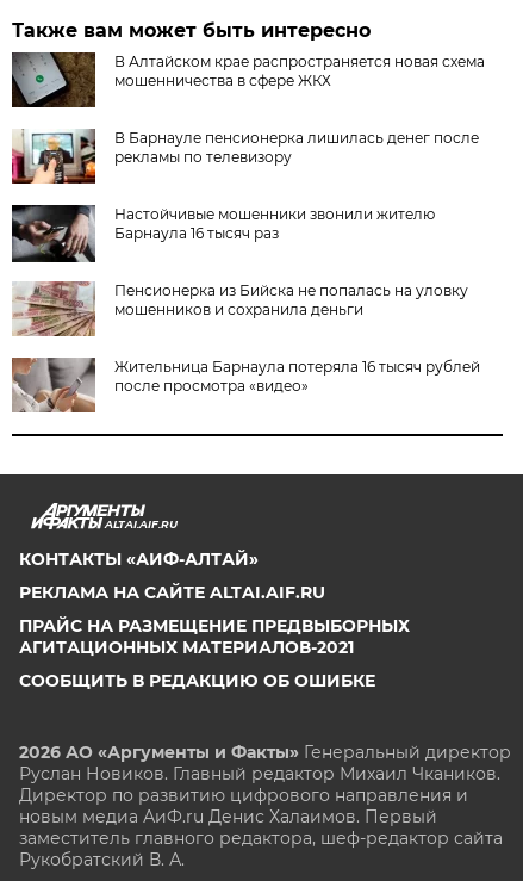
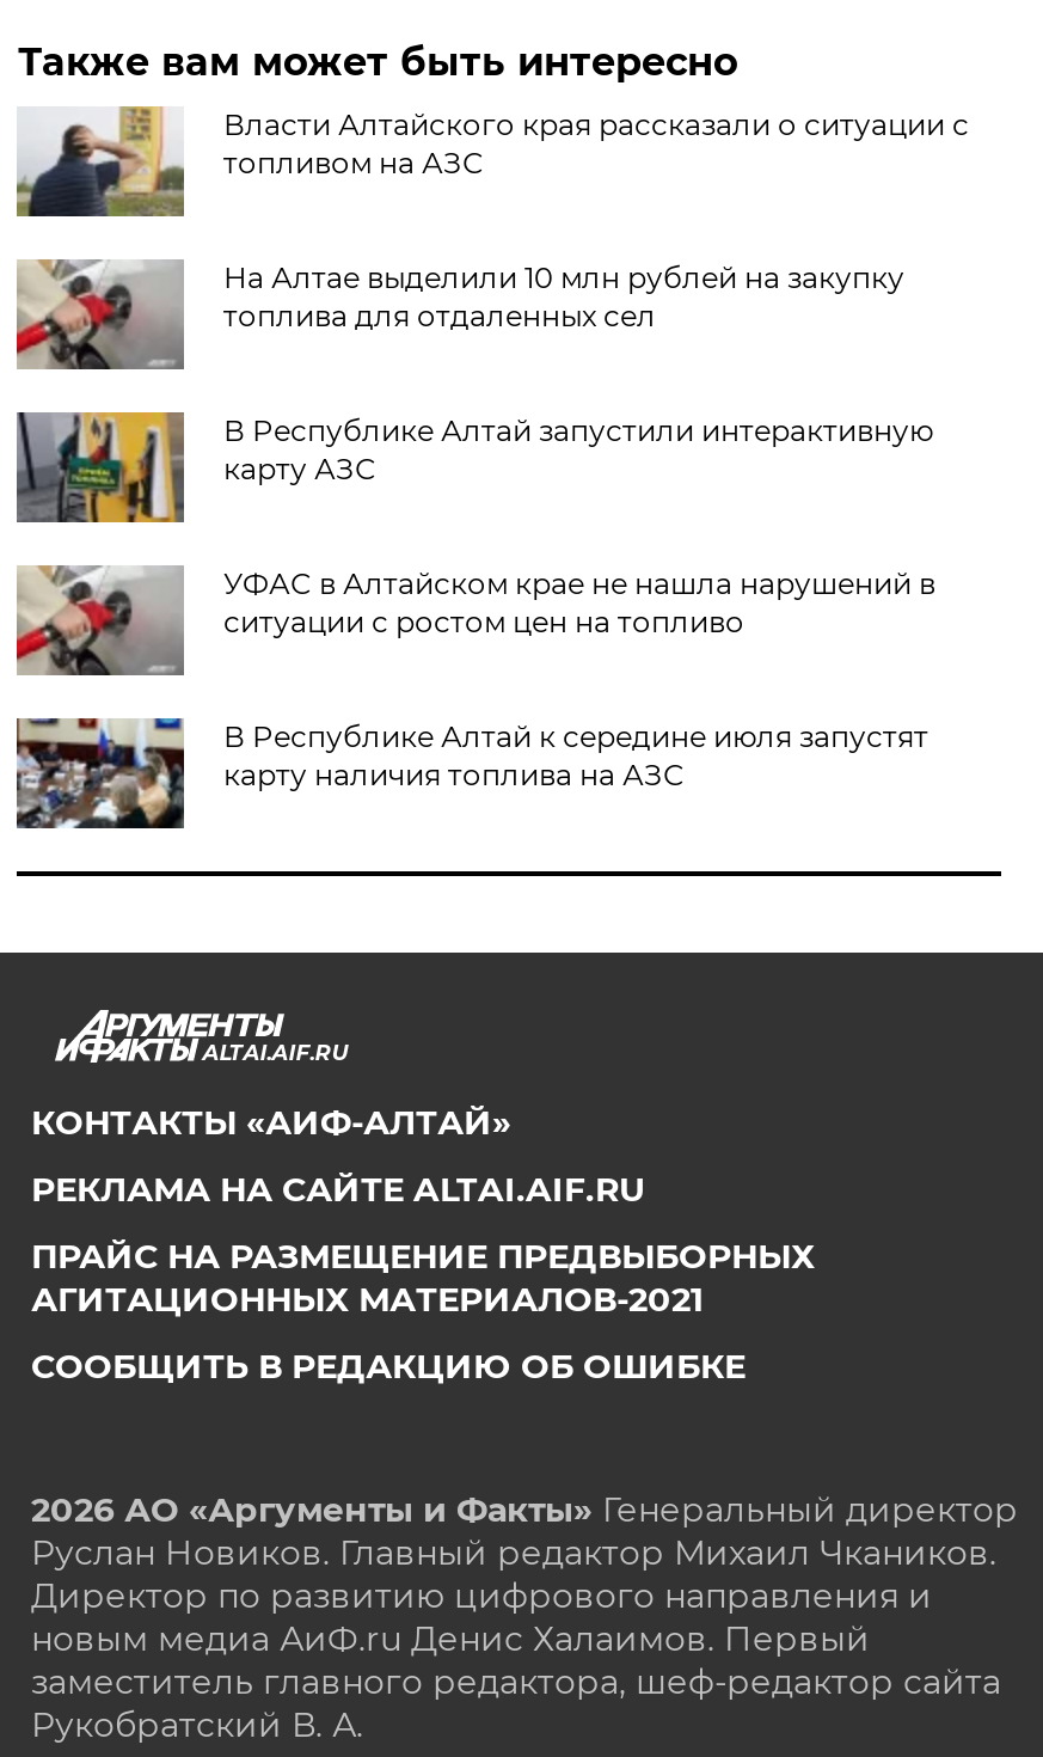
[11,51,485,108] [image] | В Алтайском крае распространяется новая схема | мошенничества в сфере ЖКХ -> [14,104,969,219] [image] | Власти Алтайского края рассказали о ситуации с | топливом на АЗС
[12,129,479,185] [image] | В Барнауле пенсионерка лишилась денег после | рекламы по телевизору -> [17,257,904,372] [image] | На Алтае выделили 10 млн рублей на закупку | топлива для отдаленных сел
[12,204,435,263] [image] | Настойчивые мошенники звонили жителю | Барнаула 16 тысяч раз -> [14,410,933,527] [image] | В Республике Алтай запустили интерактивную | карту АЗС
[12,281,469,337] [image] | Пенсионерка из Бийска не попалась на уловку | мошенников и сохранила деньги -> [14,565,935,678] [image] | УФАС в Алтайском крае не нашла нарушений в | ситуации с ростом цен на топливо
[11,356,481,414] [image] | Жительница Барнаула потеряла 16 тысяч рублей | после просмотра «видео» -> [14,716,928,831] [image] | В Республике Алтай к середине июля запустят | карту наличия топлива на АЗС

